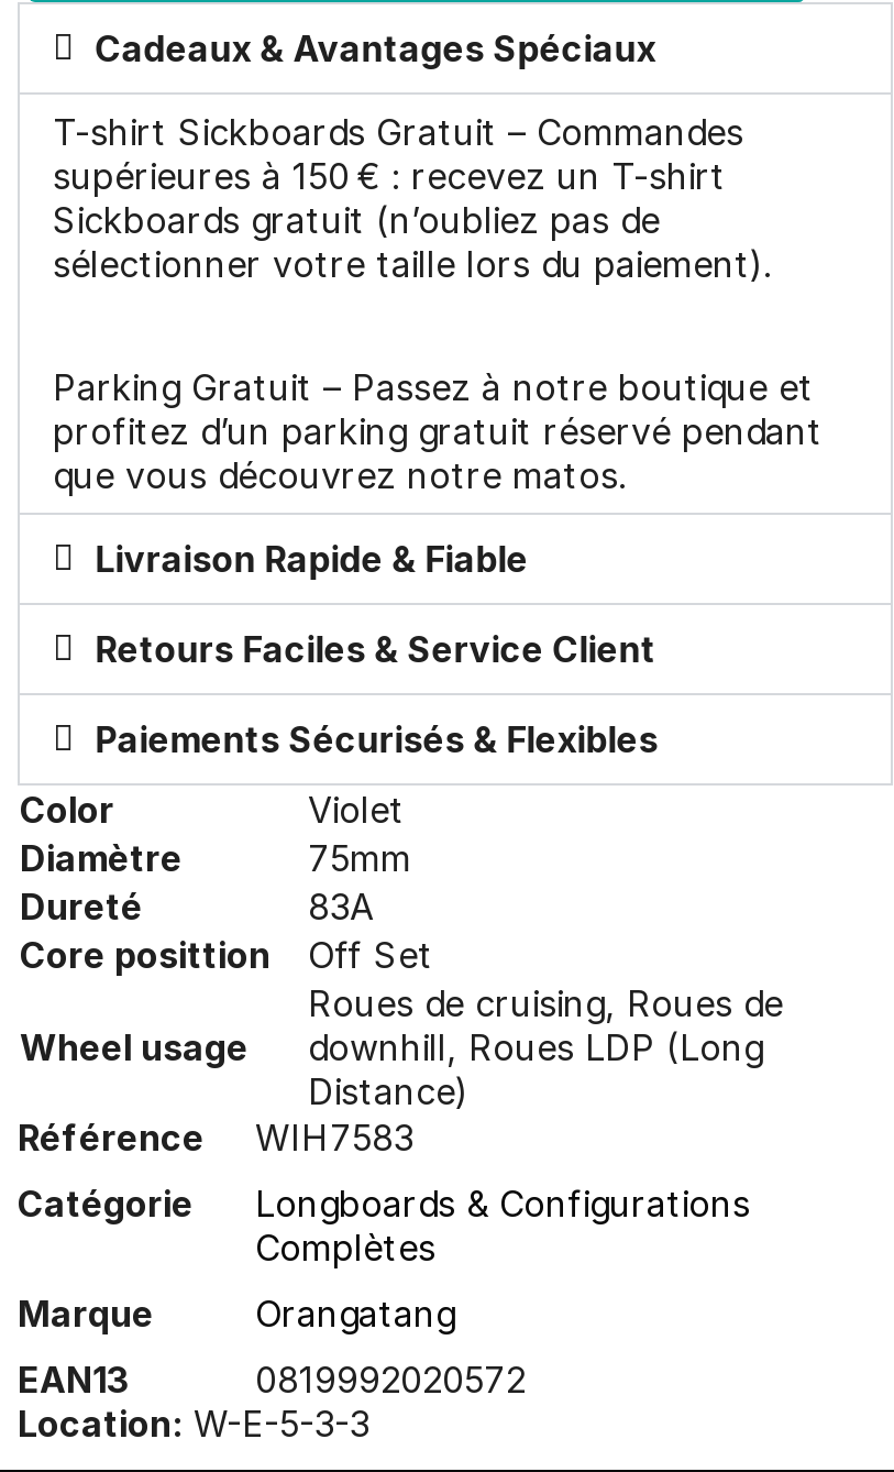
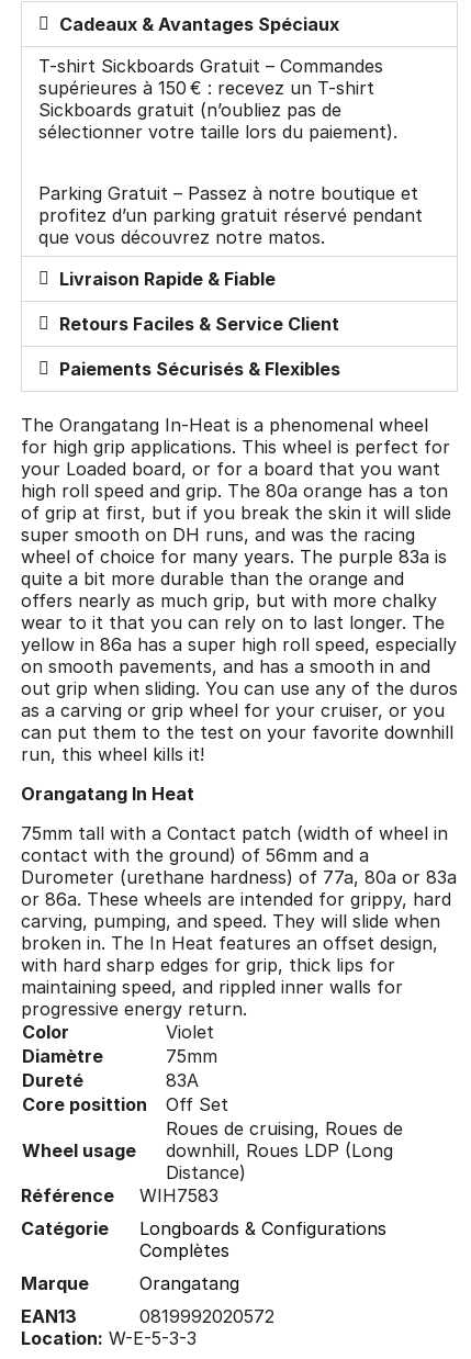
none -> [21,414,458,1020] The Orangatang In-Heat is a phenomenal wheel | for high grip applications. This wheel is perfect for | your Loaded board, or for a board that you want | high roll speed and grip. The 80a orange has a ton | of grip at first, but if you break the skin it will slide | super smooth on DH runs, and was the racing | wheel of choice for many years. The purple 83a is | quite a bit more durable than the orange and | offers nearly as much grip, but with more chalky | wear to it that you can rely on to last longer. The | yellow in 86a has a super high roll speed, especially | on smooth pavements, and has a smooth in and | out grip when sliding. You can use any of the duros | as a carving or grip wheel for your cruiser, or you | can put them to the test on your favorite downhill | run, this wheel kills it! | Orangatang In Heat | 75mm tall with a Contact patch (width of wheel in | contact with the ground) of 56mm and a | Durometer (urethane hardness) of 77a, 80a or 83a | or 86a. These wheels are intended for grippy, hard | carving, pumping, and speed. They will slide when | broken in. The In Heat features an offset design, | with hard sharp edges for grip, thick lips for | maintaining speed, and rippled inner walls for | progressive energy return.

